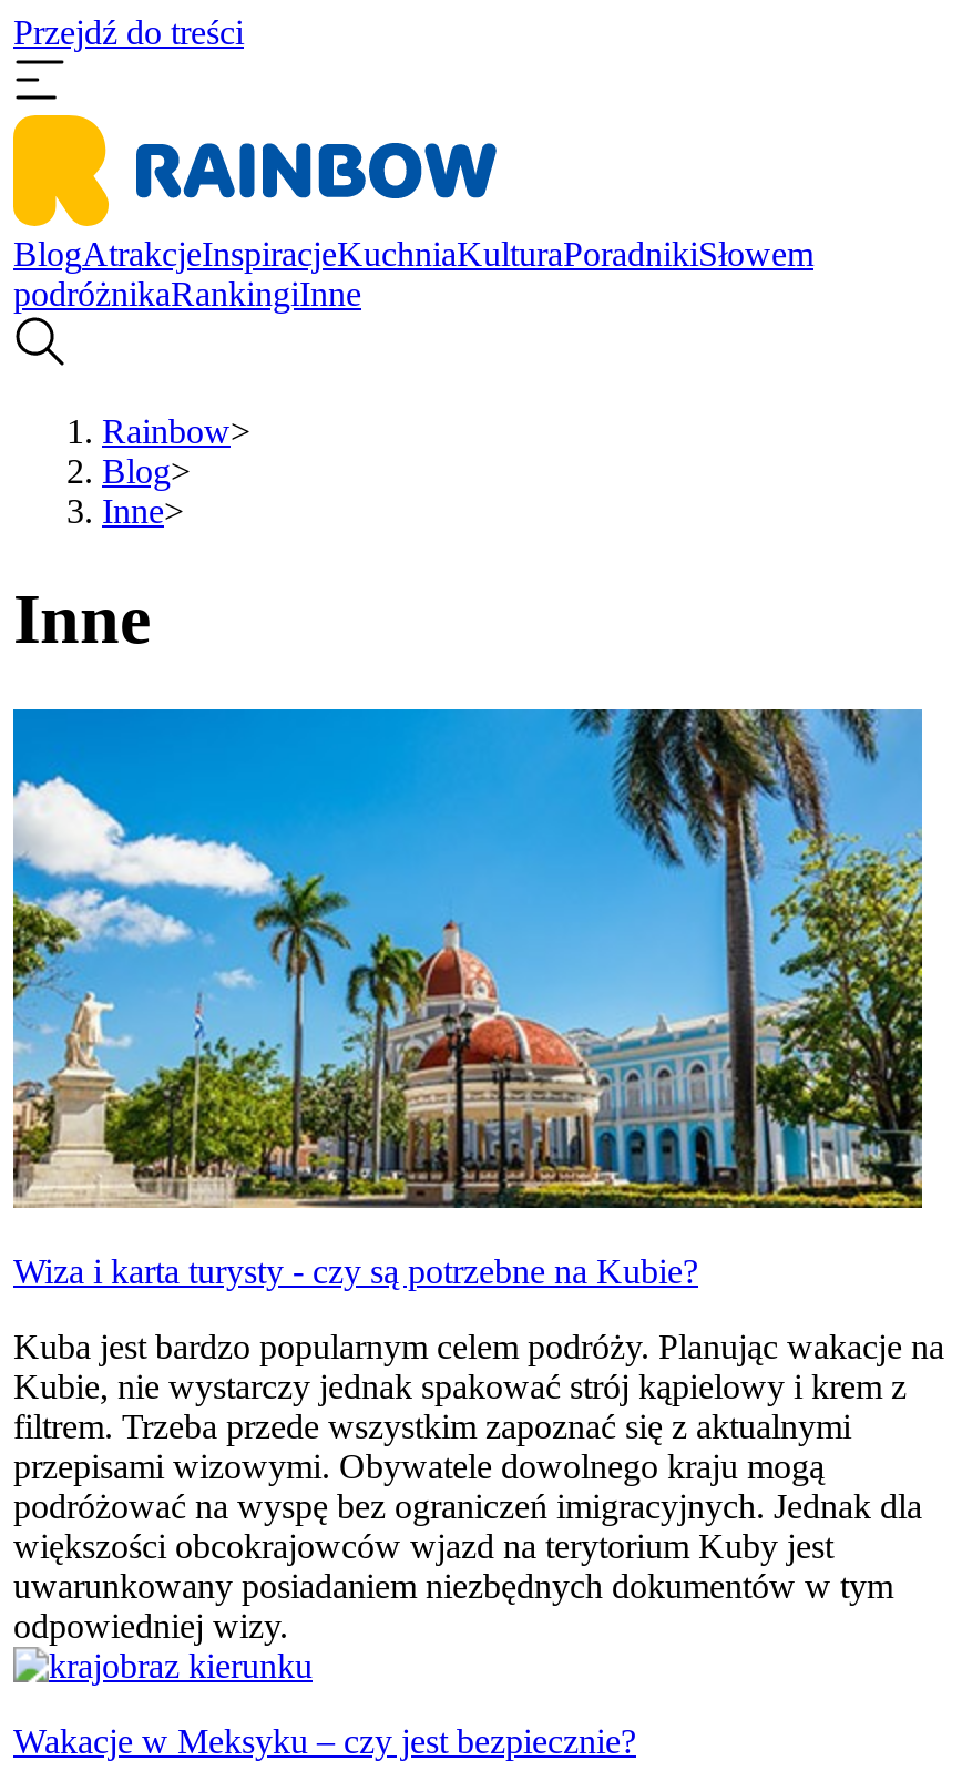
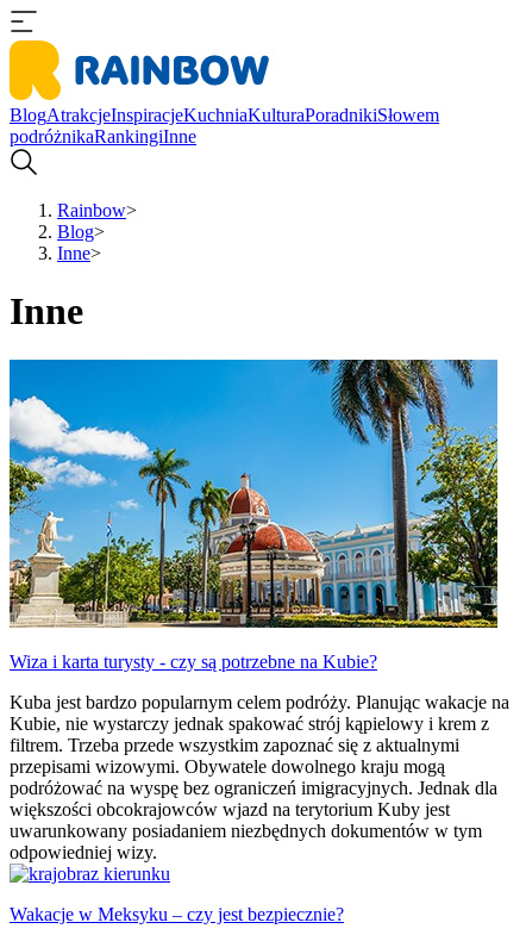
[13,13,244,51] Przejdź do treści -> none

